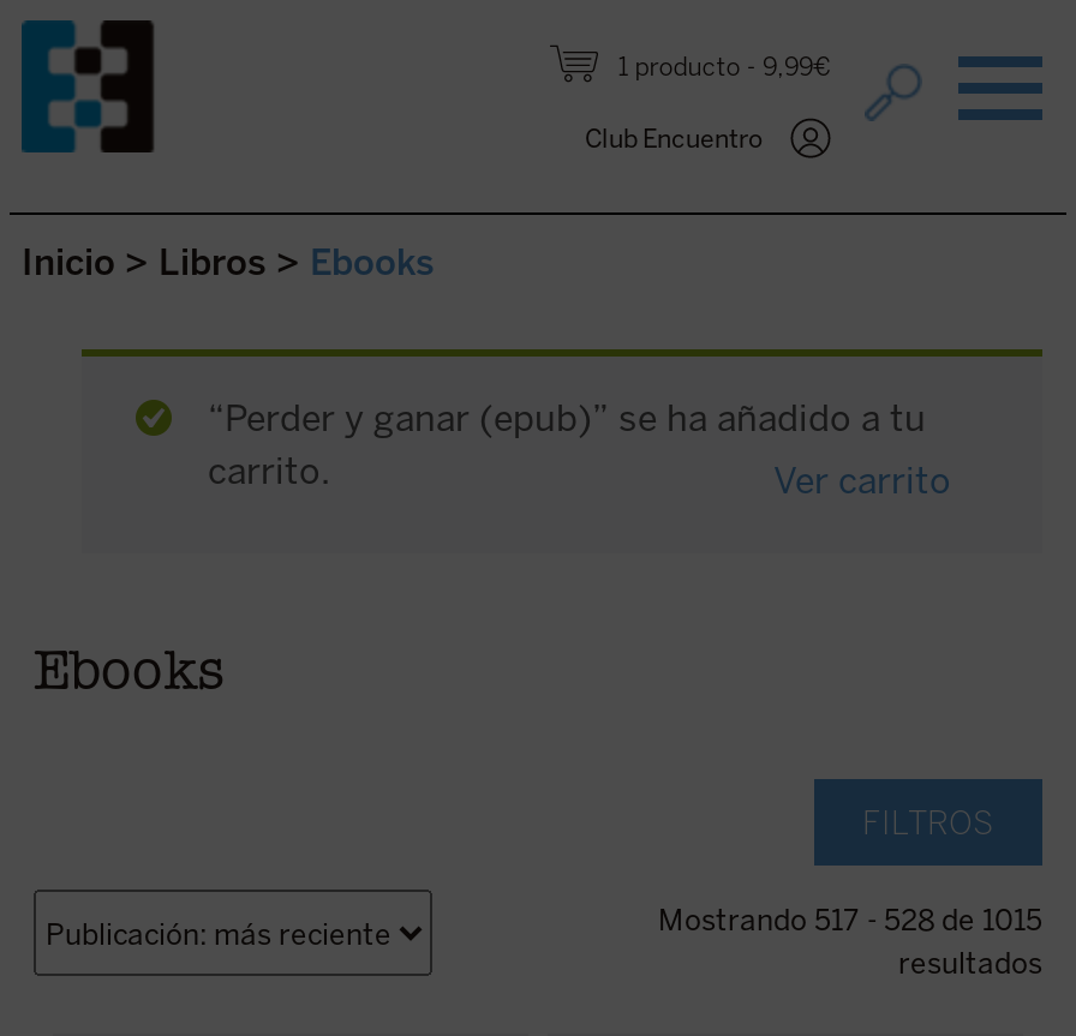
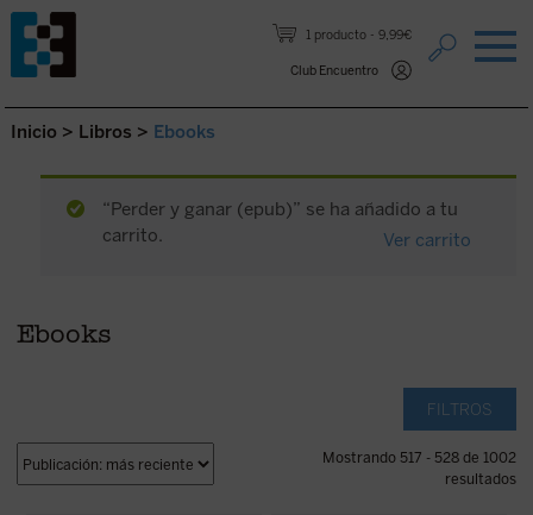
[658,904,1042,938] Mostrando 517 - 528 de 1015 -> [322,450,516,466] Mostrando 517 - 528 de 1002

